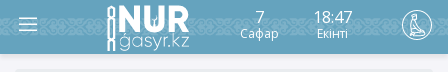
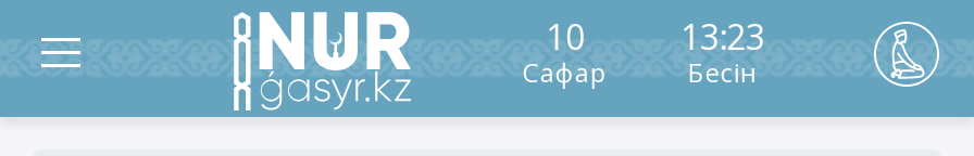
[255,5,264,27] 7 -> [545,12,585,60] 10
[313,5,352,41] 18:47 | Екінті -> [680,12,765,90] 13:23 | Бесін

